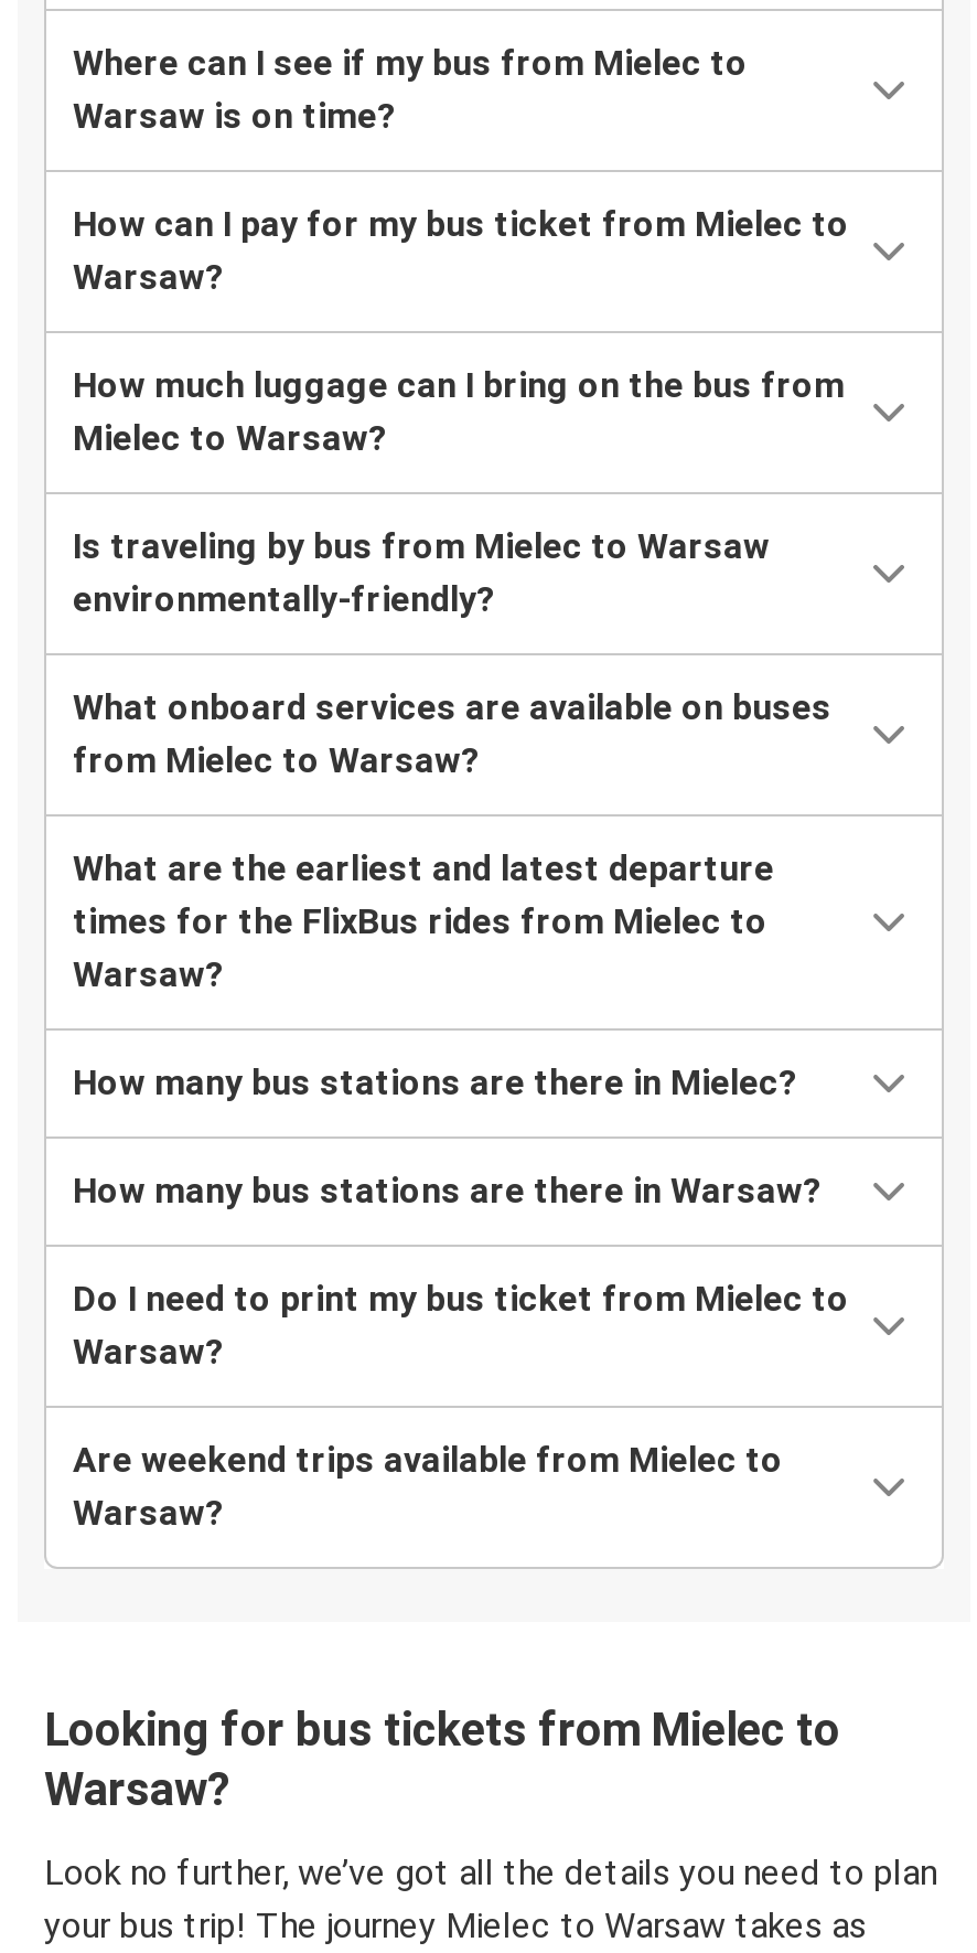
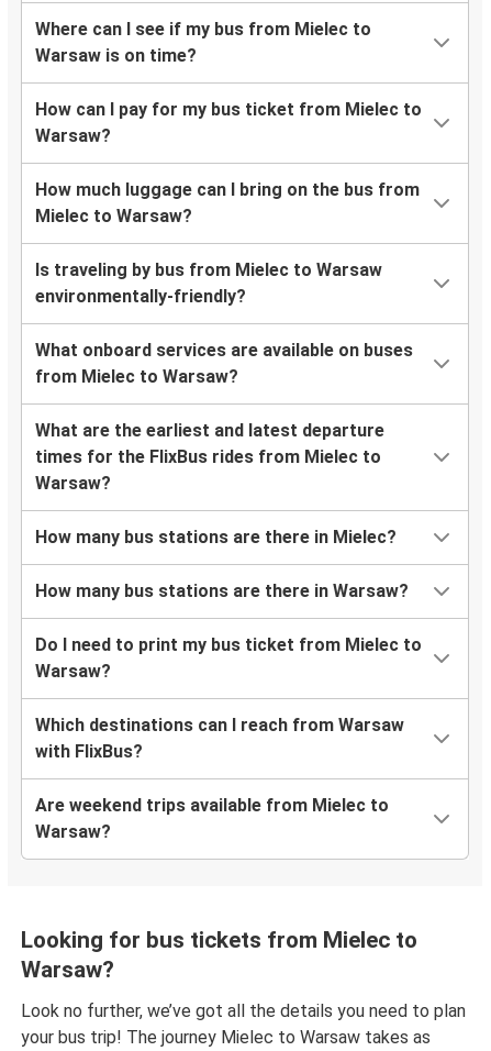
none -> [35,715,404,762] Which destinations can I reach from Warsaw | with FlixBus?

